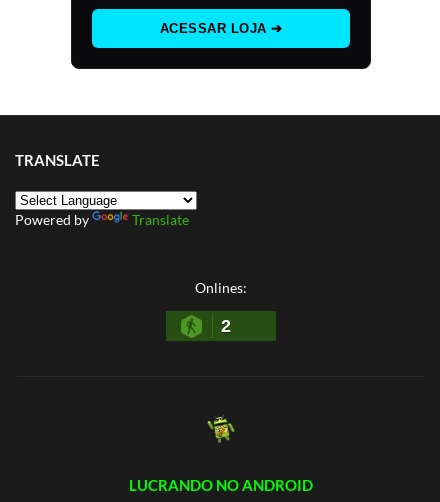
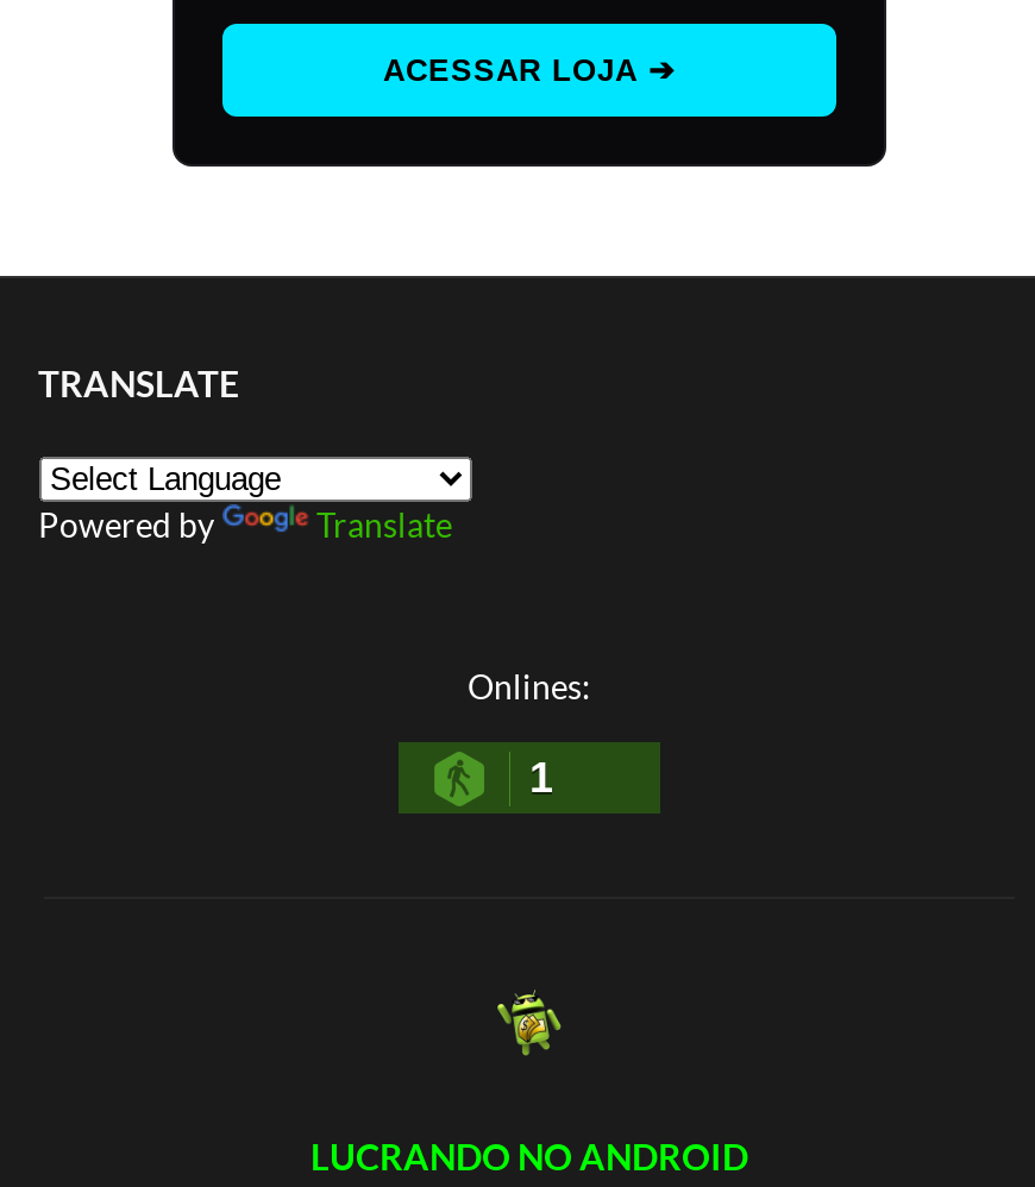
[221,315,229,335] 2 -> [529,753,548,800] 1

